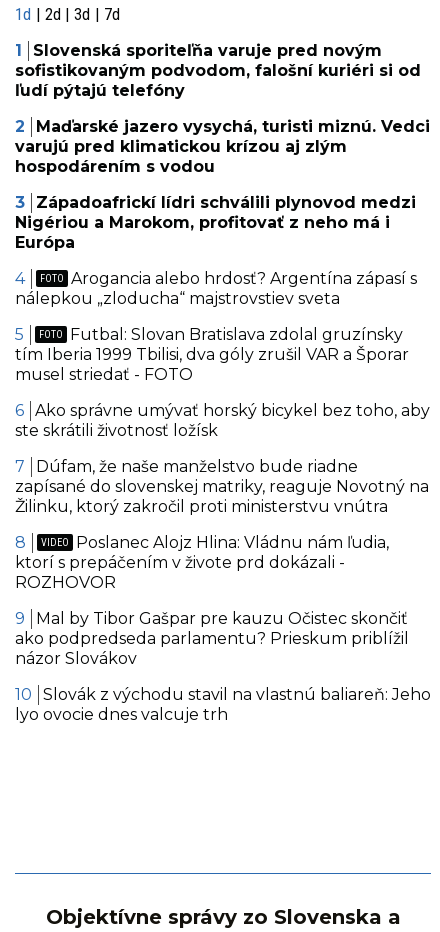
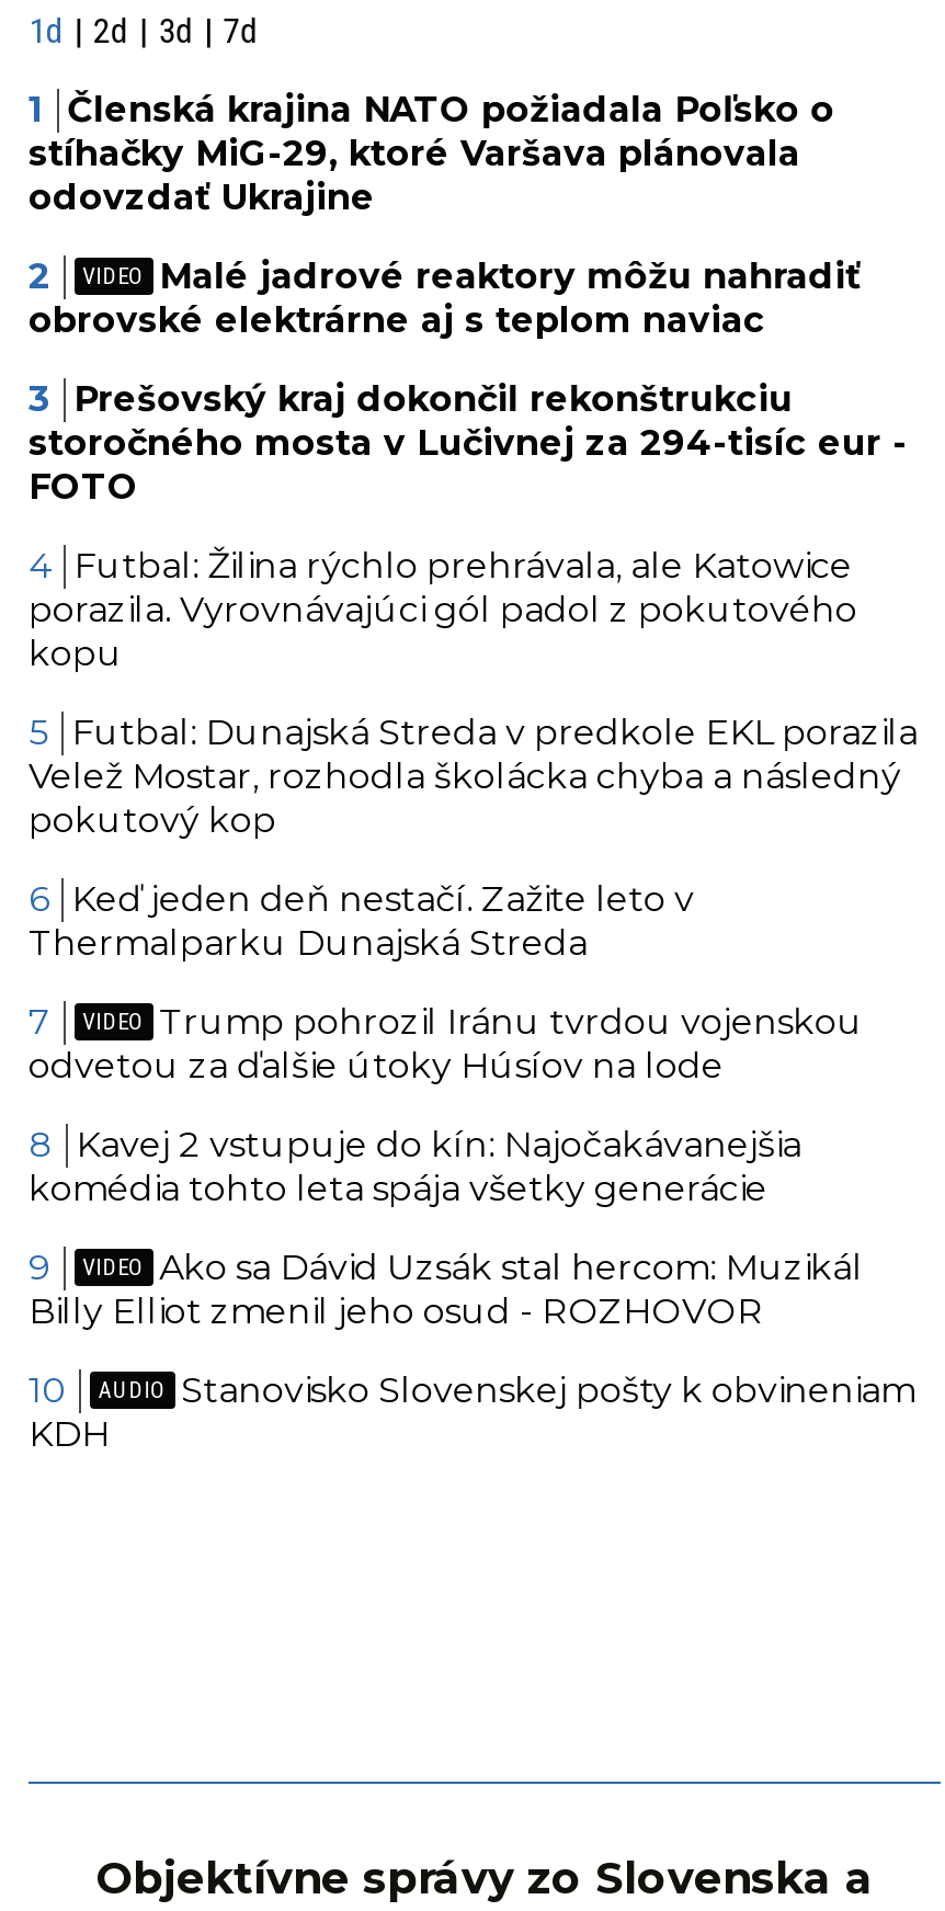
[15,41,421,100] Slovenská sporiteľňa varuje pred novým | sofistikovaným podvodom, falošní kuriéri si od | ľudí pýtajú telefóny -> [29,88,834,218] Členská krajina NATO požiadala Poľsko o | stíhačky MiG-29, ktoré Varšava plánovala | odovzdať Ukrajine
[15,117,430,176] Maďarské jazero vysychá, turisti miznú. Vedci | varujú pred klimatickou krízou aj zlým | hospodárením s vodou -> [29,255,861,340] Malé jadrové reaktory môžu nahradiť | obrovské elektrárne aj s teplom naviac
[15,193,416,252] Západoafrickí lídri schválili plynovod medzi | Nigériou a Marokom, profitovať z neho má i | Európa -> [29,378,908,507] Prešovský kraj dokončil rekonštrukciu | storočného mosta v Lučivnej za 294-tisíc eur - | FOTO
[15,269,417,308] Arogancia alebo hrdosť? Argentína zápasí s | nálepkou „zloducha“ majstrovstiev sveta -> [29,544,857,674] Futbal: Žilina rýchlo prehrávala, ale Katowice | porazila. Vyrovnávajúci gól padol z pokutového | kopu
[15,325,409,384] Futbal: Slovan Bratislava zdolal gruzínsky | tím Iberia 1999 Tbilisi, dva góly zrušil VAR a Šporar | musel striedať - FOTO -> [29,711,918,840] Futbal: Dunajská Streda v predkole EKL porazila | Velež Mostar, rozhodla školácka chyba a následný | pokutový kop
[15,401,430,440] Ako správne umývať horský bicykel bez toho, aby | ste skrátili životnosť ložísk -> [29,878,694,963] Keď jeden deň nestačí. Zažite leto v | Thermalparku Dunajská Streda
[15,457,429,516] Dúfam, že naše manželstvo bude riadne | zapísané do slovenskej matriky, reaguje Novotný na | Žilinku, ktorý zakročil proti ministerstvu vnútra -> [29,1000,863,1086] Trump pohrozil Iránu tvrdou vojenskou | odvetou za ďalšie útoky Húsíov na lode
[15,533,389,592] Poslanec Alojz Hlina: Vládnu nám ľudia, | ktorí s prepáčením v živote prd dokázali - | ROZHOVOR -> [29,1123,802,1209] Kavej 2 vstupuje do kín: Najočakávanejšia | komédia tohto leta spája všetky generácie
[15,609,409,668] Mal by Tibor Gašpar pre kauzu Očistec skončiť | ako podpredseda parlamentu? Prieskum priblížil | názor Slovákov -> [29,1246,863,1331] Ako sa Dávid Uzsák stal hercom: Muzikál | Billy Elliot zmenil jeho osud - ROZHOVOR
[15,685,431,724] Slovák z východu stavil na vlastnú baliareň: Jeho | lyo ovocie dnes valcuje trh -> [29,1369,916,1454] Stanovisko Slovenskej pošty k obvineniam | KDH

